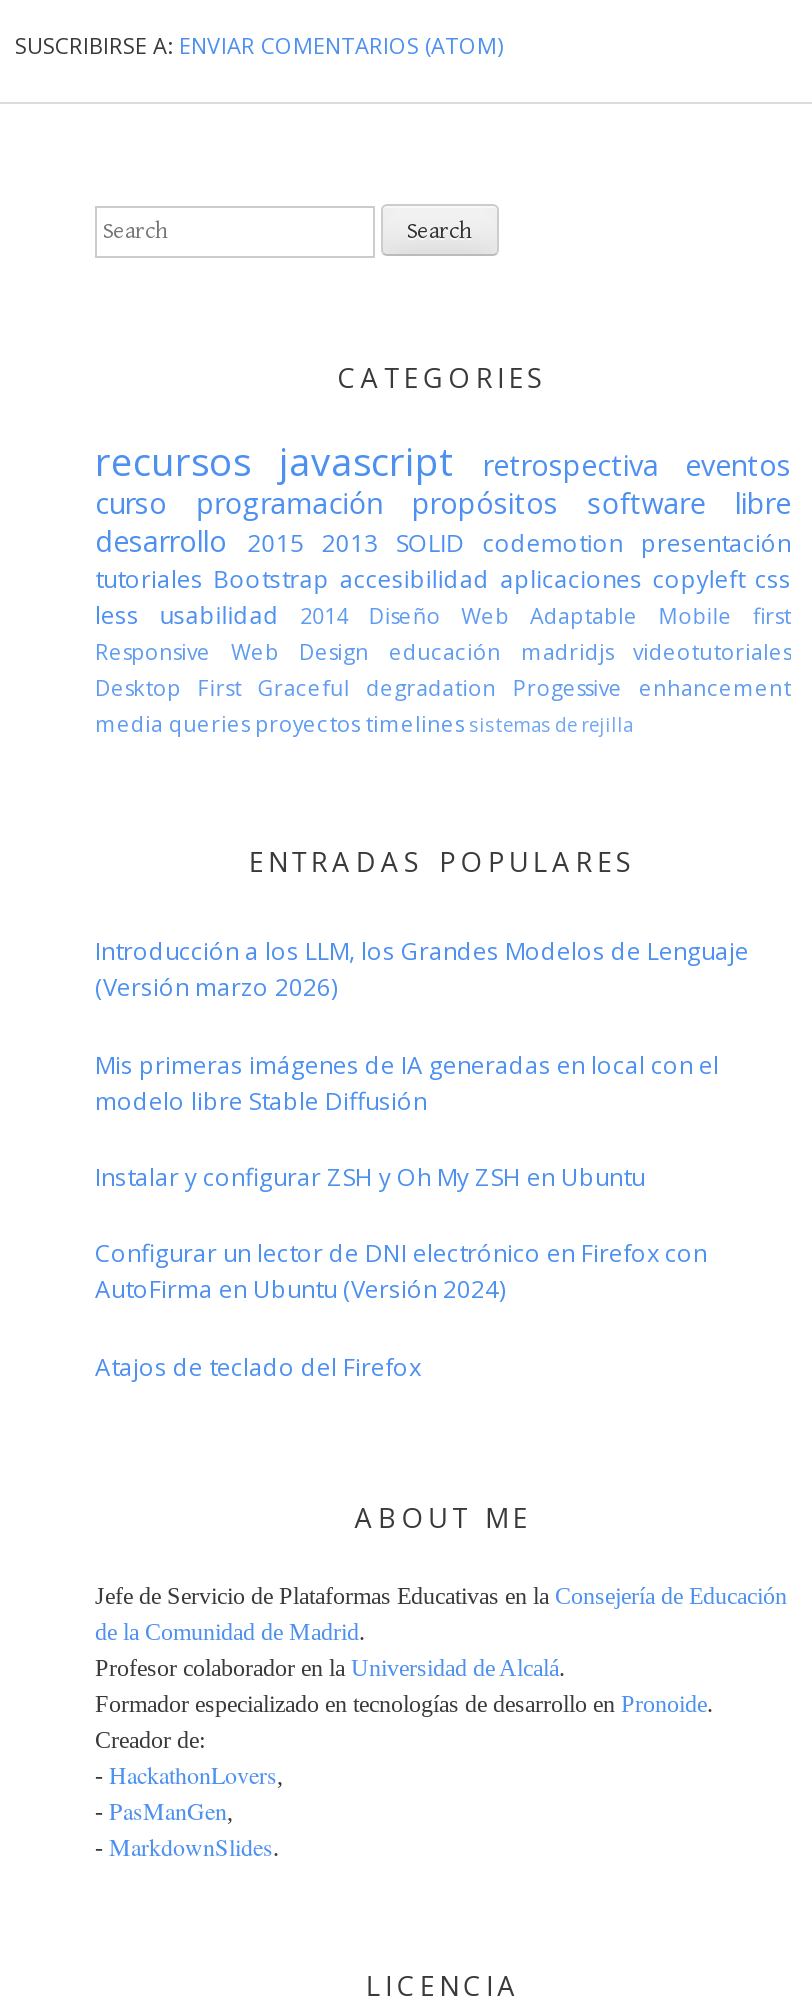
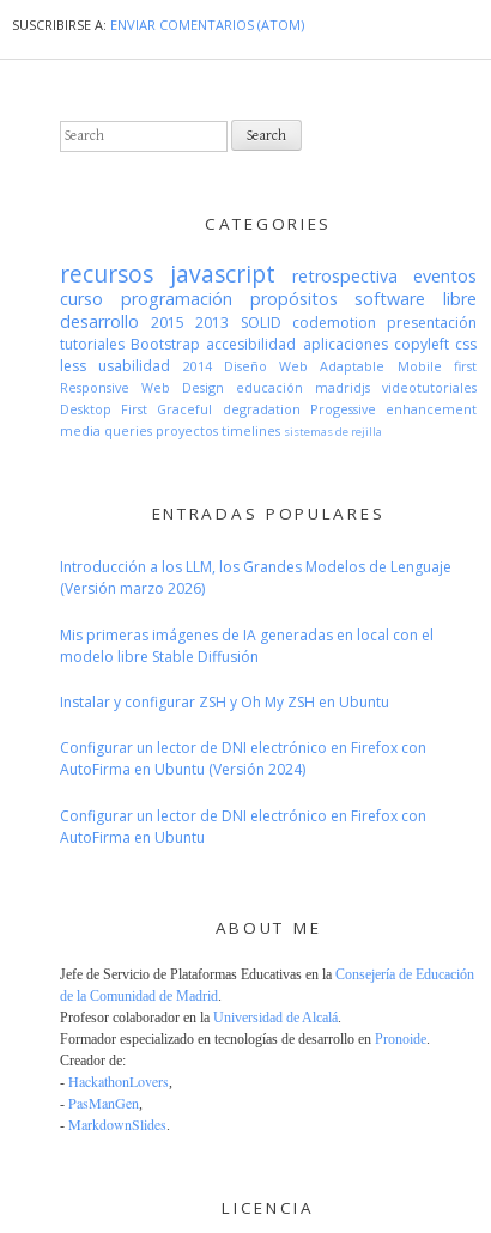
[95,1350,421,1384] Atajos de teclado del Firefox -> [60,805,426,847] Configurar un lector de DNI electrónico en Firefox con | AutoFirma en Ubuntu

